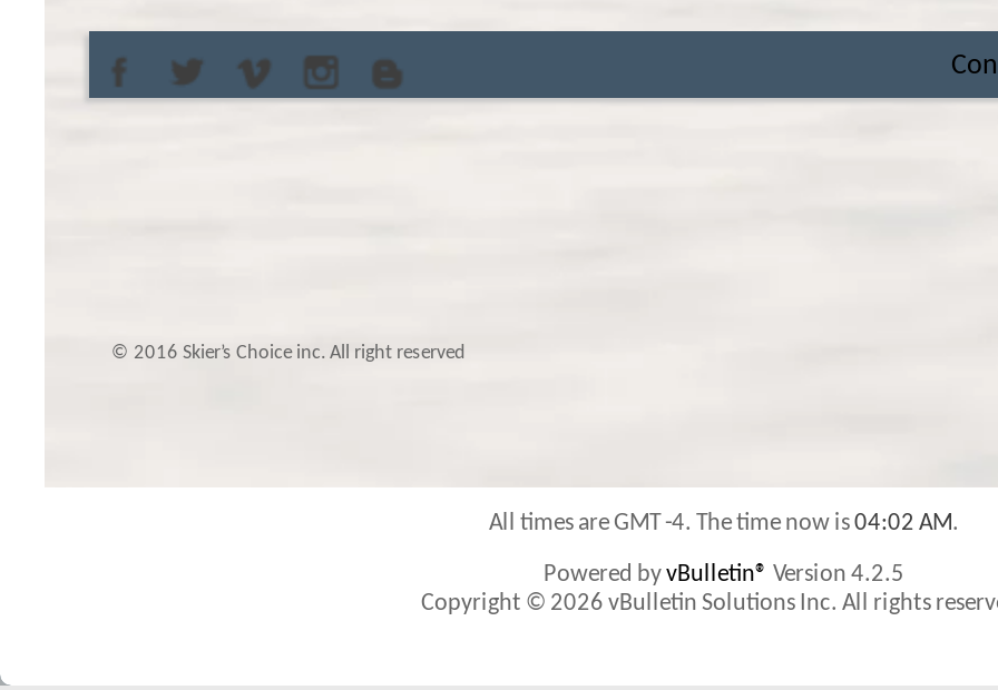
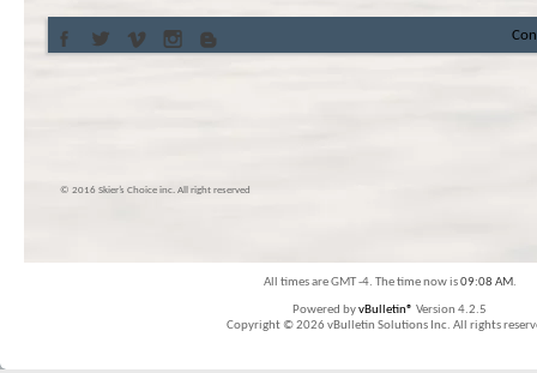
[489,512,959,536] All times are GMT -4. The time now is 04:02 AM. -> [263,276,516,289] All times are GMT -4. The time now is 09:08 AM.

